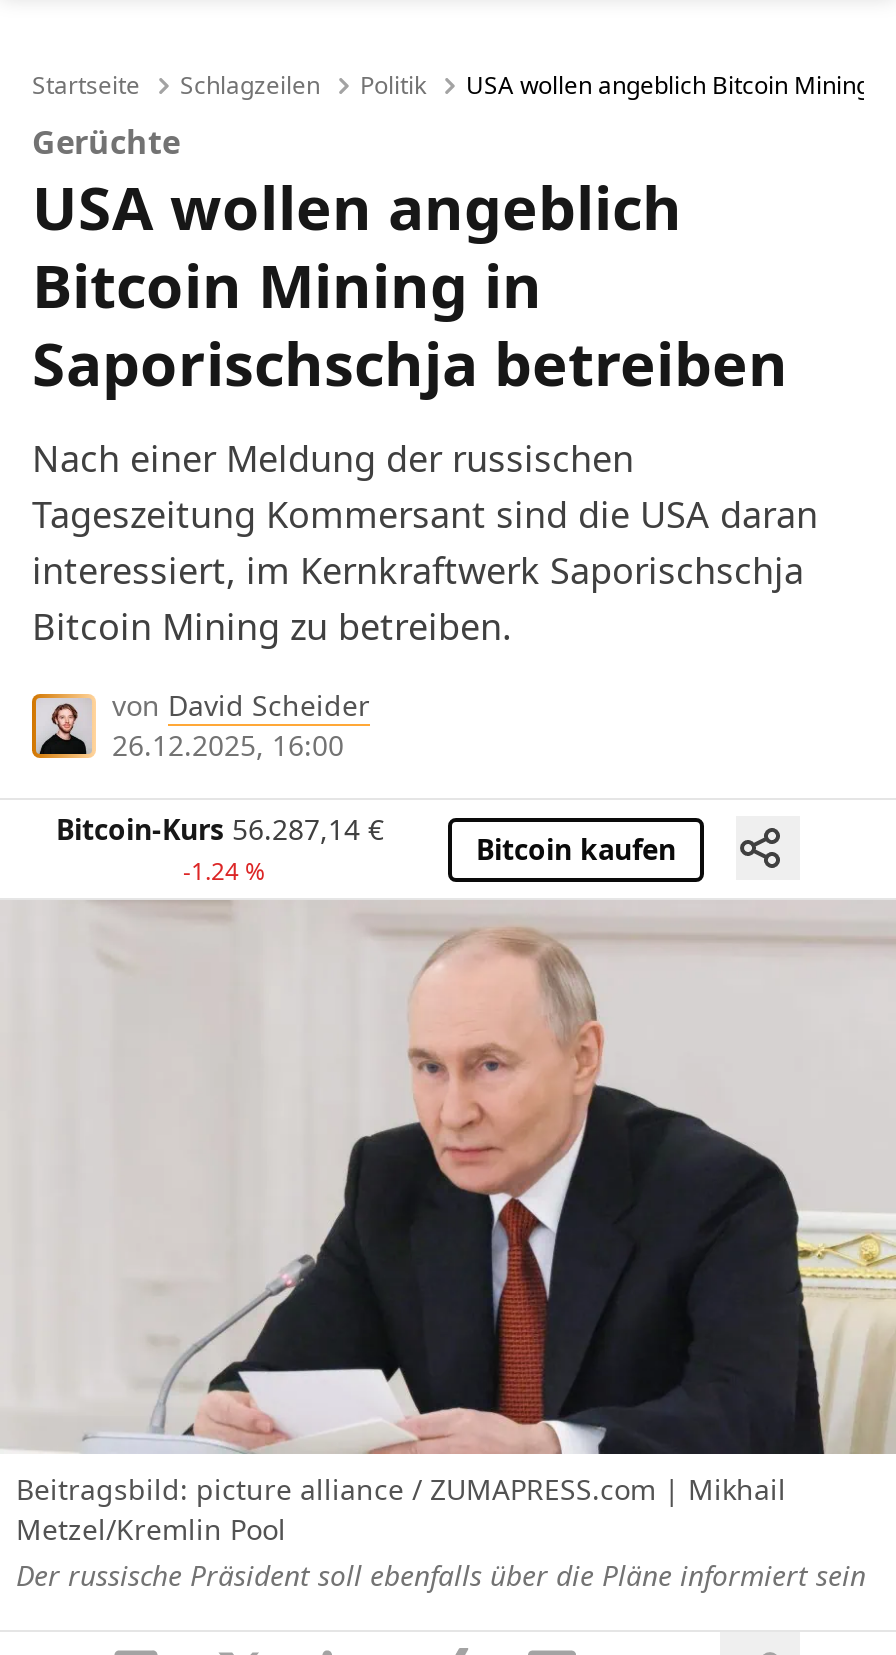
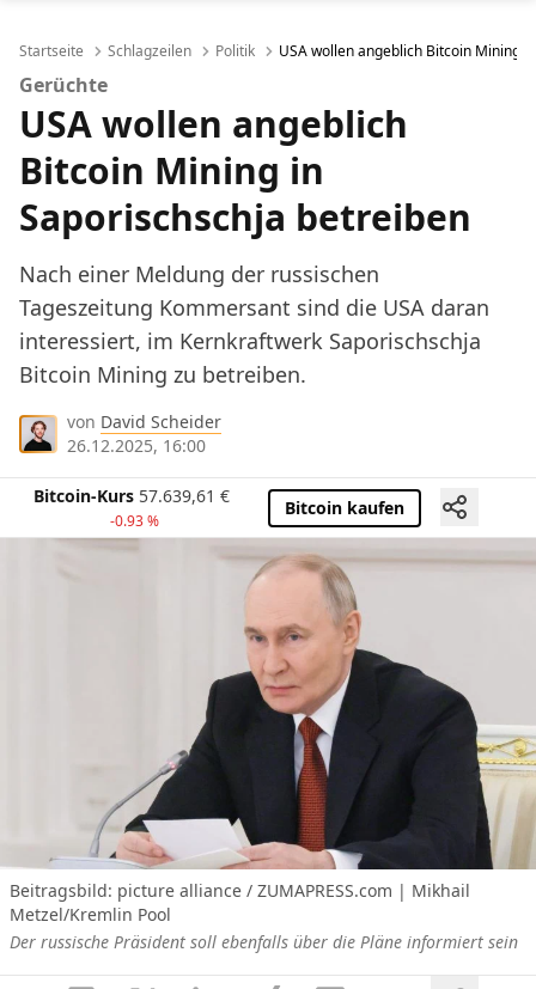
[56,811,384,849] Bitcoin-Kurs 56.287,14 € -> [33,485,230,508] Bitcoin-Kurs 57.639,61 €
[183,855,265,889] -1.24 % -> [109,511,159,531] -0.93 %

